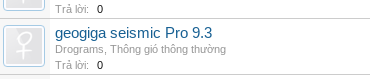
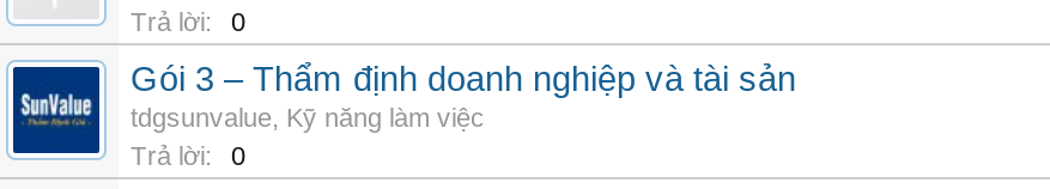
none -> [11,65,99,156] [image]
[55,25,226,55] geogiga seismic Pro 9.3 | Drograms, Thông gió thông thường -> [131,60,796,132] Gói 3 – Thẩm định doanh nghiệp và tài sản | tdgsunvalue, Kỹ năng làm việc

